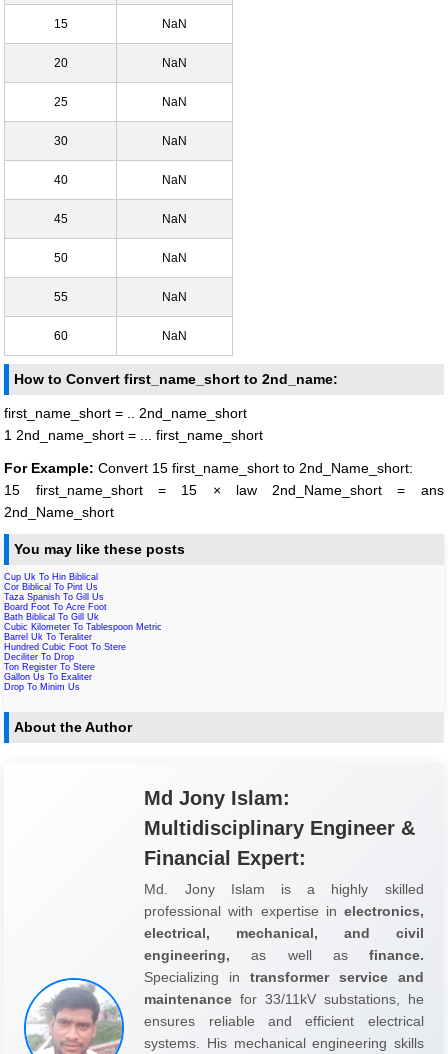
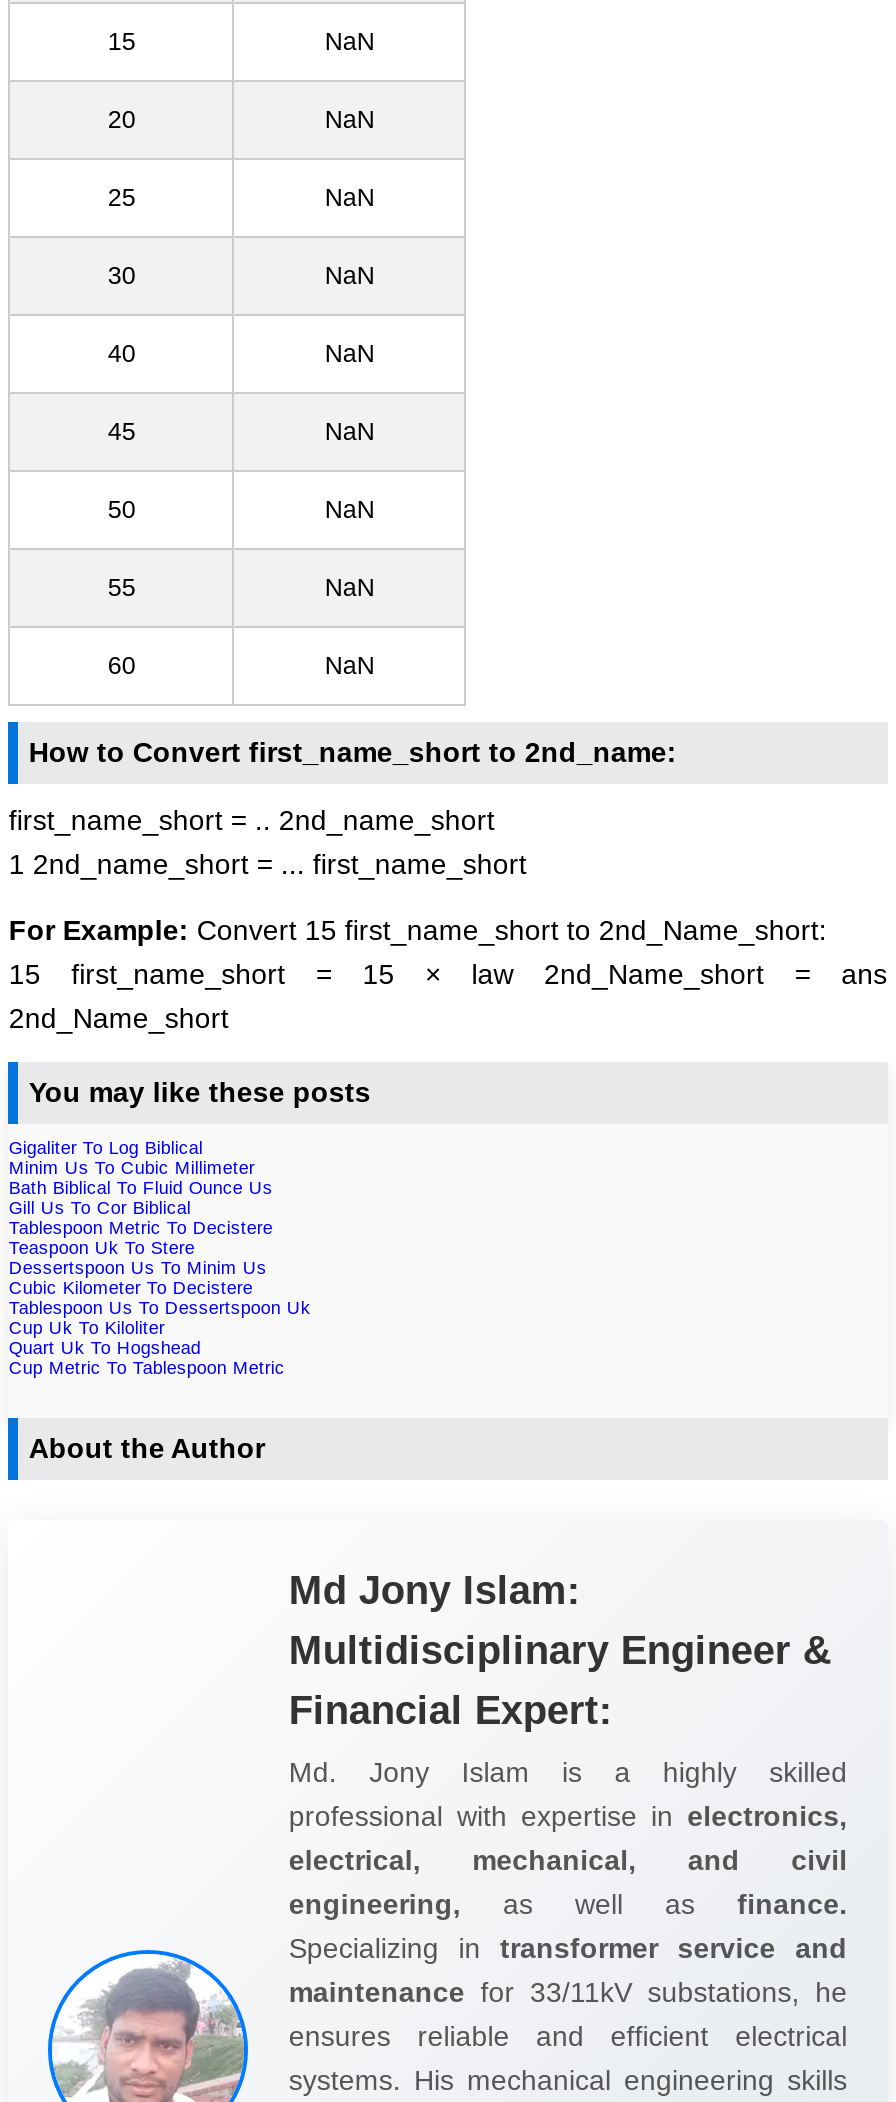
[4,572,162,692] Cup Uk To Hin Biblical | Cor Biblical To Pint Us | Taza Spanish To Gill Us | Board Foot To Acre Foot | Bath Biblical To Gill Uk | Cubic Kilometer To Tablespoon Metric | Barrel Uk To Teraliter | Hundred Cubic Foot To Stere | Deciliter To Drop | Ton Register To Stere | Gallon Us To Exaliter | Drop To Minim Us -> [9,1137,311,1377] Gigaliter To Log Biblical | Minim Us To Cubic Millimeter | Bath Biblical To Fluid Ounce Us | Gill Us To Cor Biblical | Tablespoon Metric To Decistere | Teaspoon Uk To Stere | Dessertspoon Us To Minim Us | Cubic Kilometer To Decistere | Tablespoon Us To Dessertspoon Uk | Cup Uk To Kiloliter | Quart Uk To Hogshead | Cup Metric To Tablespoon Metric

